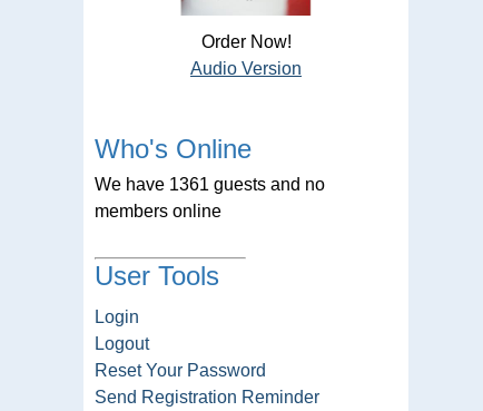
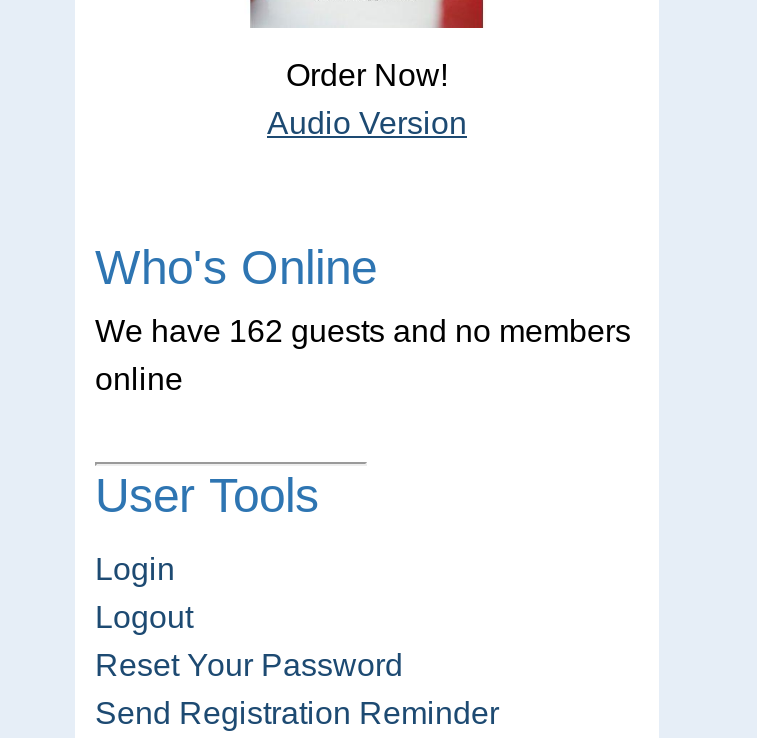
[95,175,325,221] We have 1361 guests and no | members online -> [95,314,631,396] We have 162 guests and no members | online

